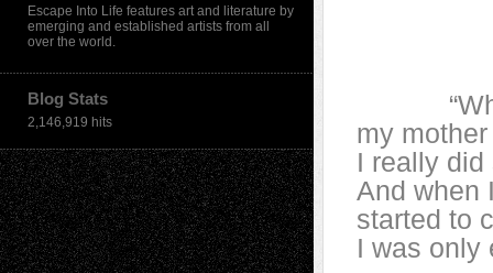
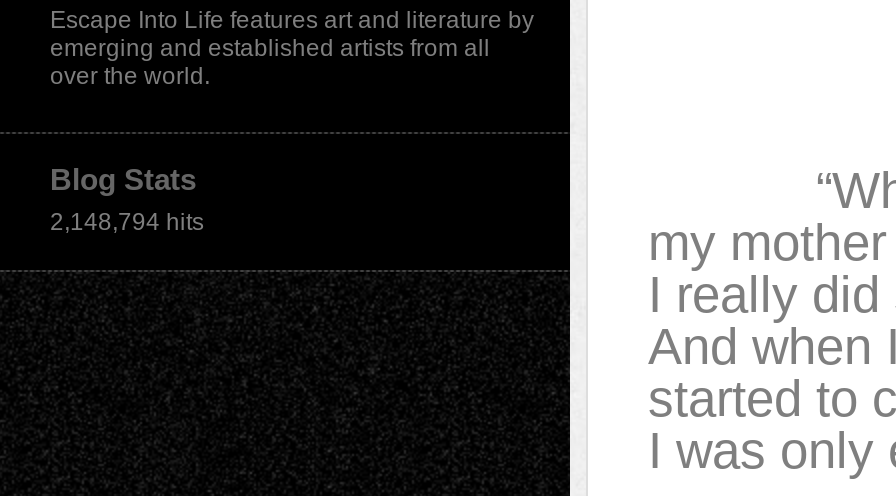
[28,114,112,130] 2,146,919 hits -> [50,208,204,236] 2,148,794 hits

